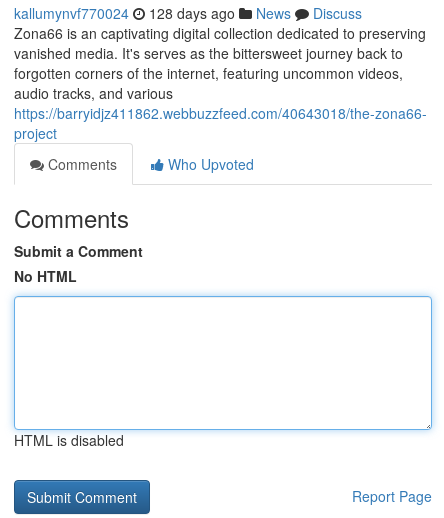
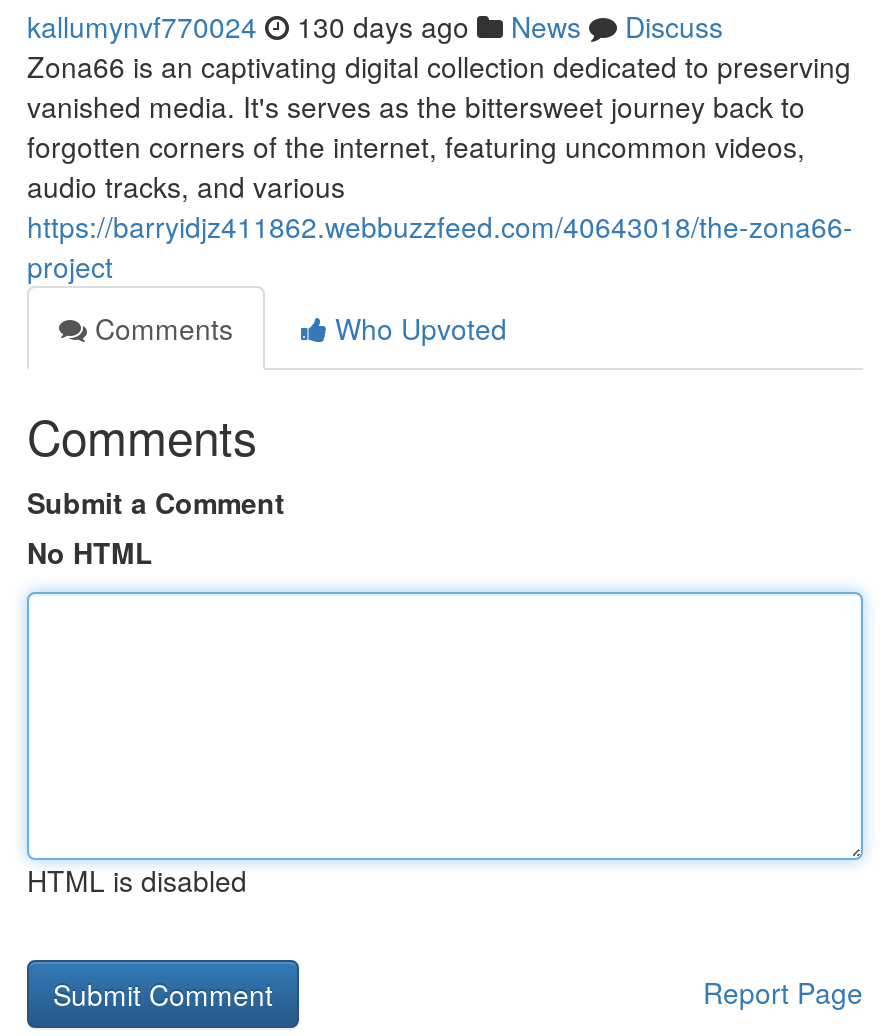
[14,3,362,23] kallumynvf770024 128 days ago News Discuss -> [27,6,723,46] kallumynvf770024 130 days ago News Discuss

